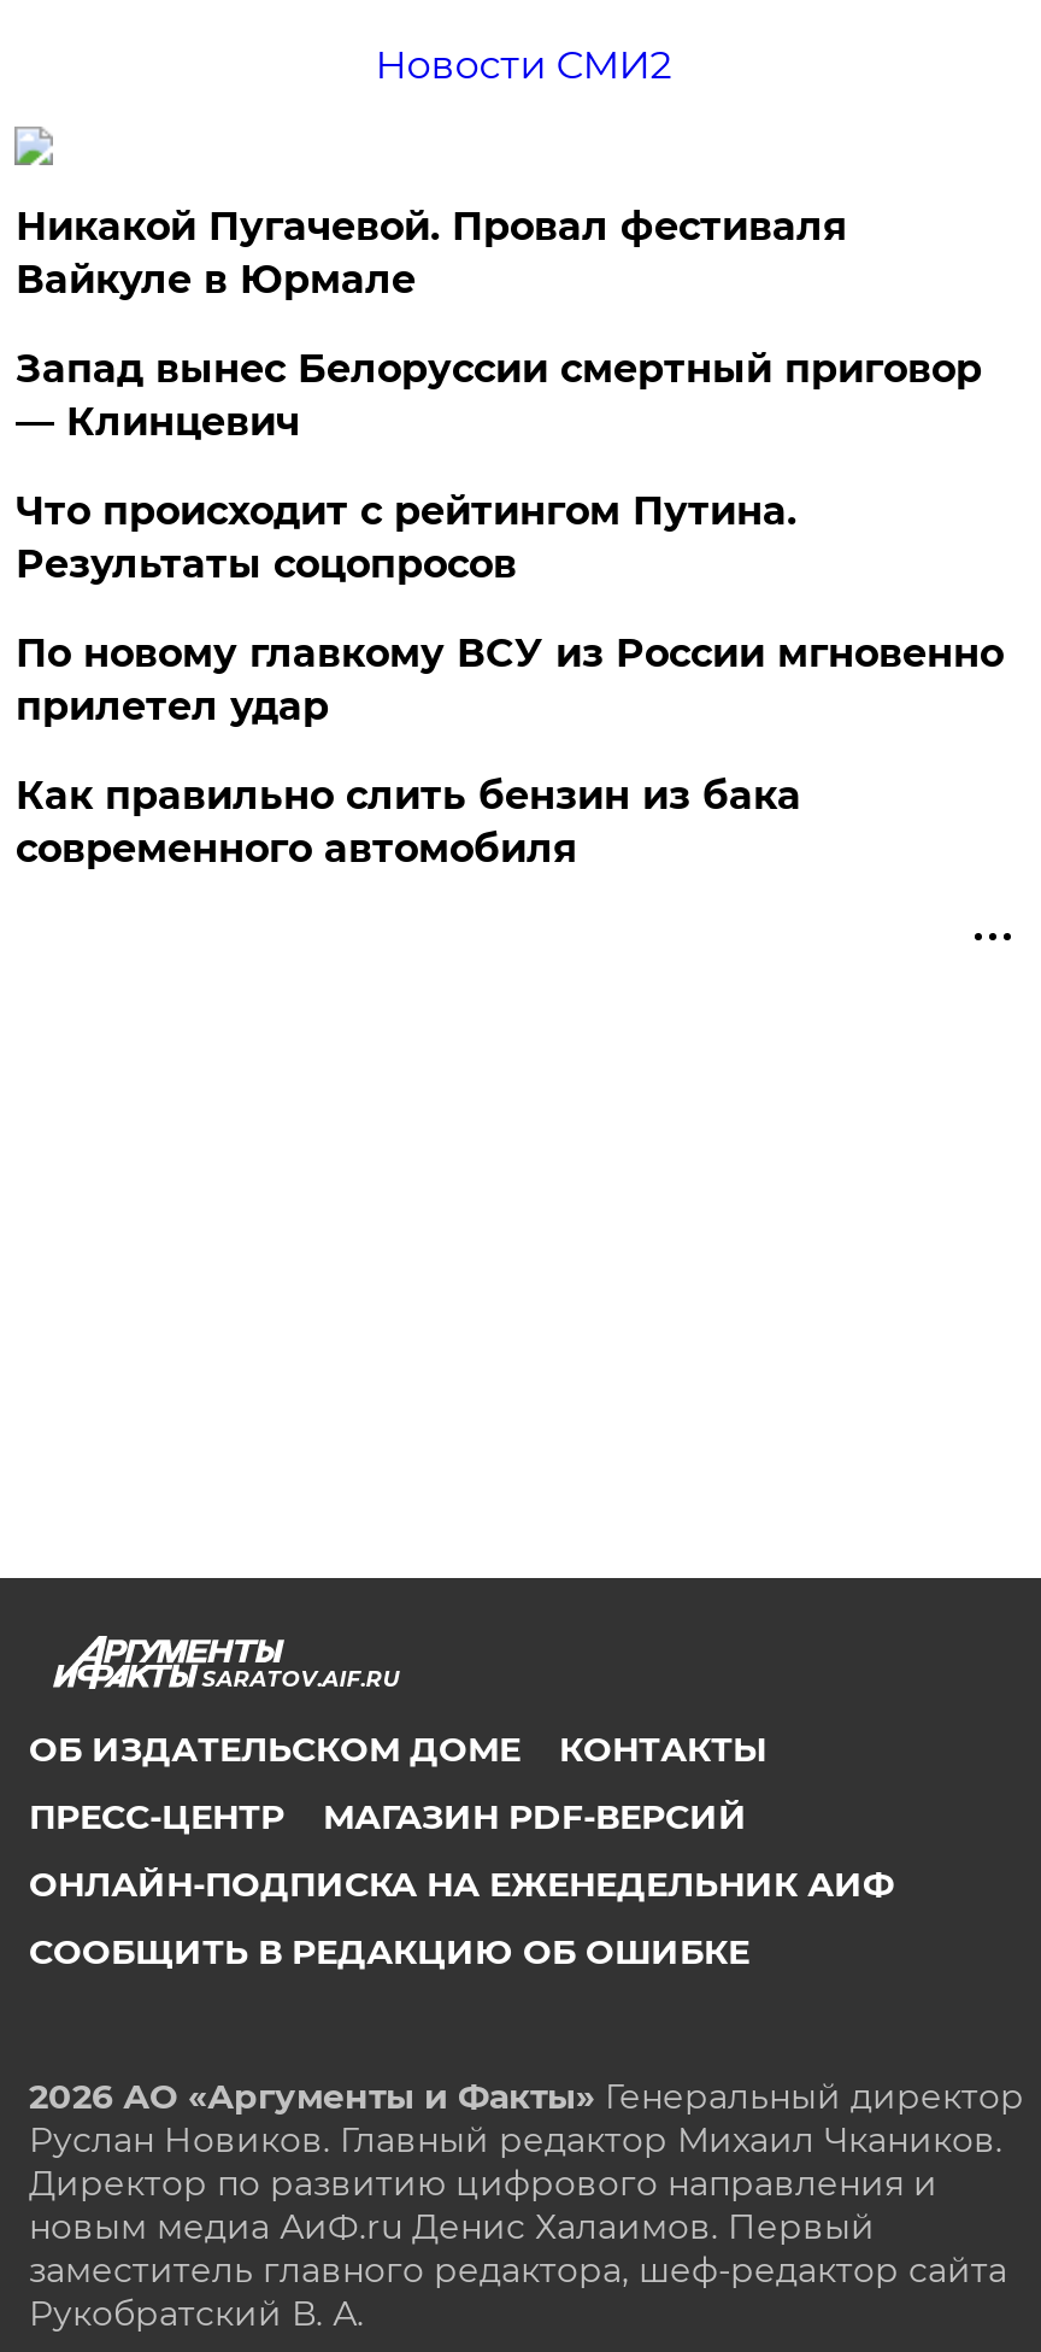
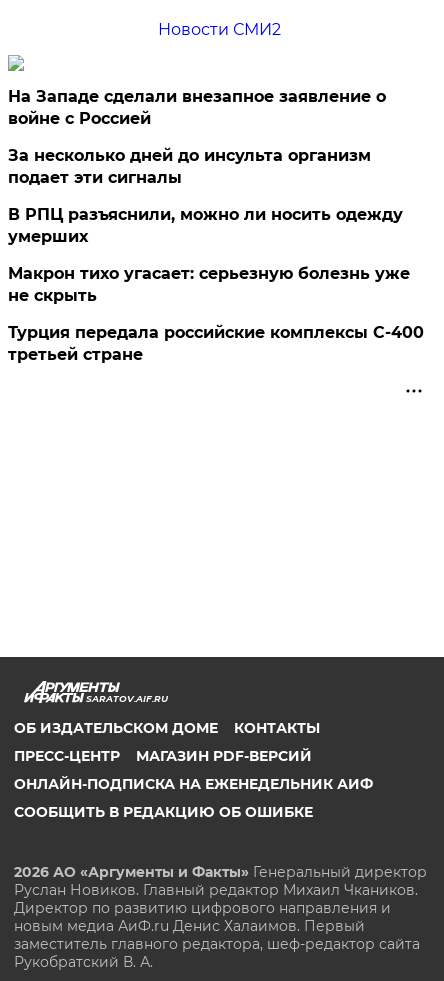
[15,205,847,304] Никакой Пугачевой. Провал фестиваля | Вайкуле в Юрмале -> [8,87,386,128] На Западе сделали внезапное заявление о | войне с Россией
[15,347,982,446] Запад вынес Белоруссии смертный приговор | — Клинцевич -> [8,146,371,187] За несколько дней до инсульта организм | подает эти сигналы
[15,489,796,588] Что происходит с рейтингом Путина. | Результаты соцопросов -> [8,205,403,246] В РПЦ разъяснили, можно ли носить одежду | умерших
[15,632,1003,731] По новому главкому ВСУ из России мгновенно | прилетел удар -> [8,264,410,305] Макрон тихо угасает: серьезную болезнь уже | не скрыть
[15,774,801,873] Как правильно слить бензин из бака | современного автомобиля -> [8,323,424,364] Турция передала российские комплексы С-400 | третьей стране

